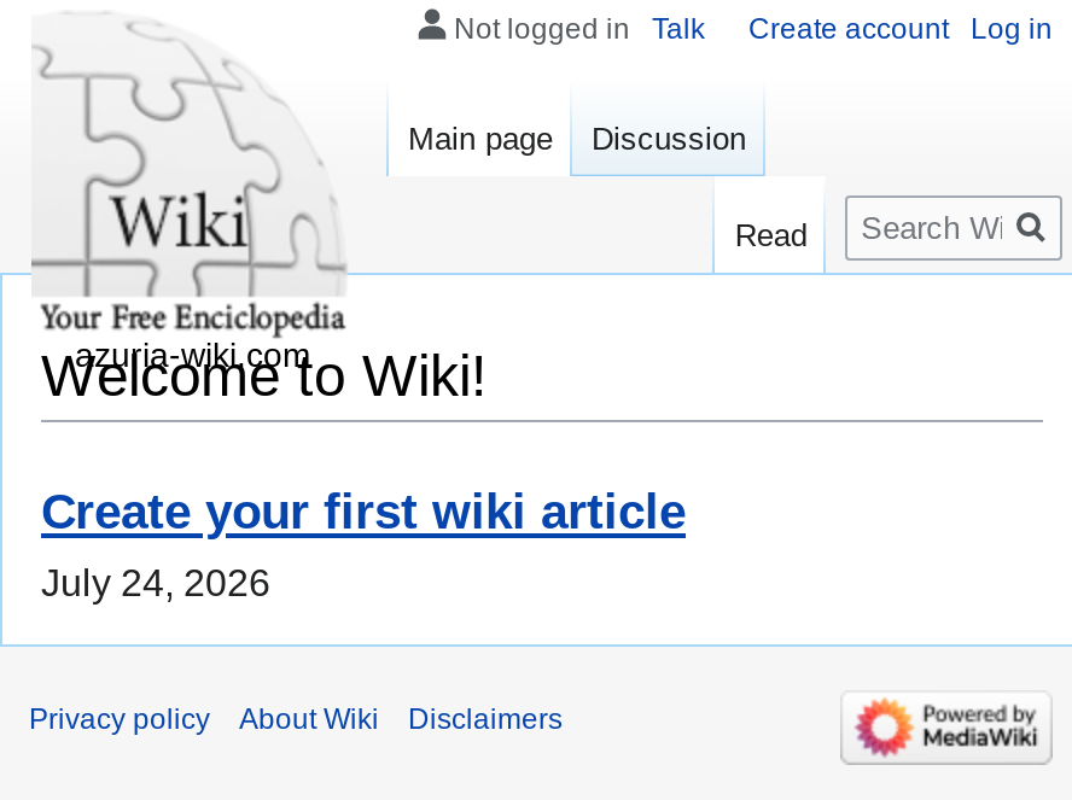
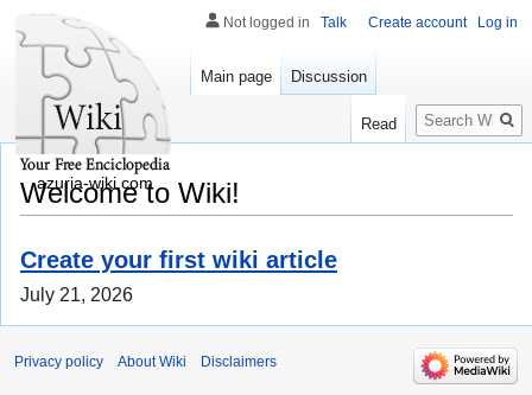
[41,563,270,604] July 24, 2026 -> [20,285,133,305] July 21, 2026

